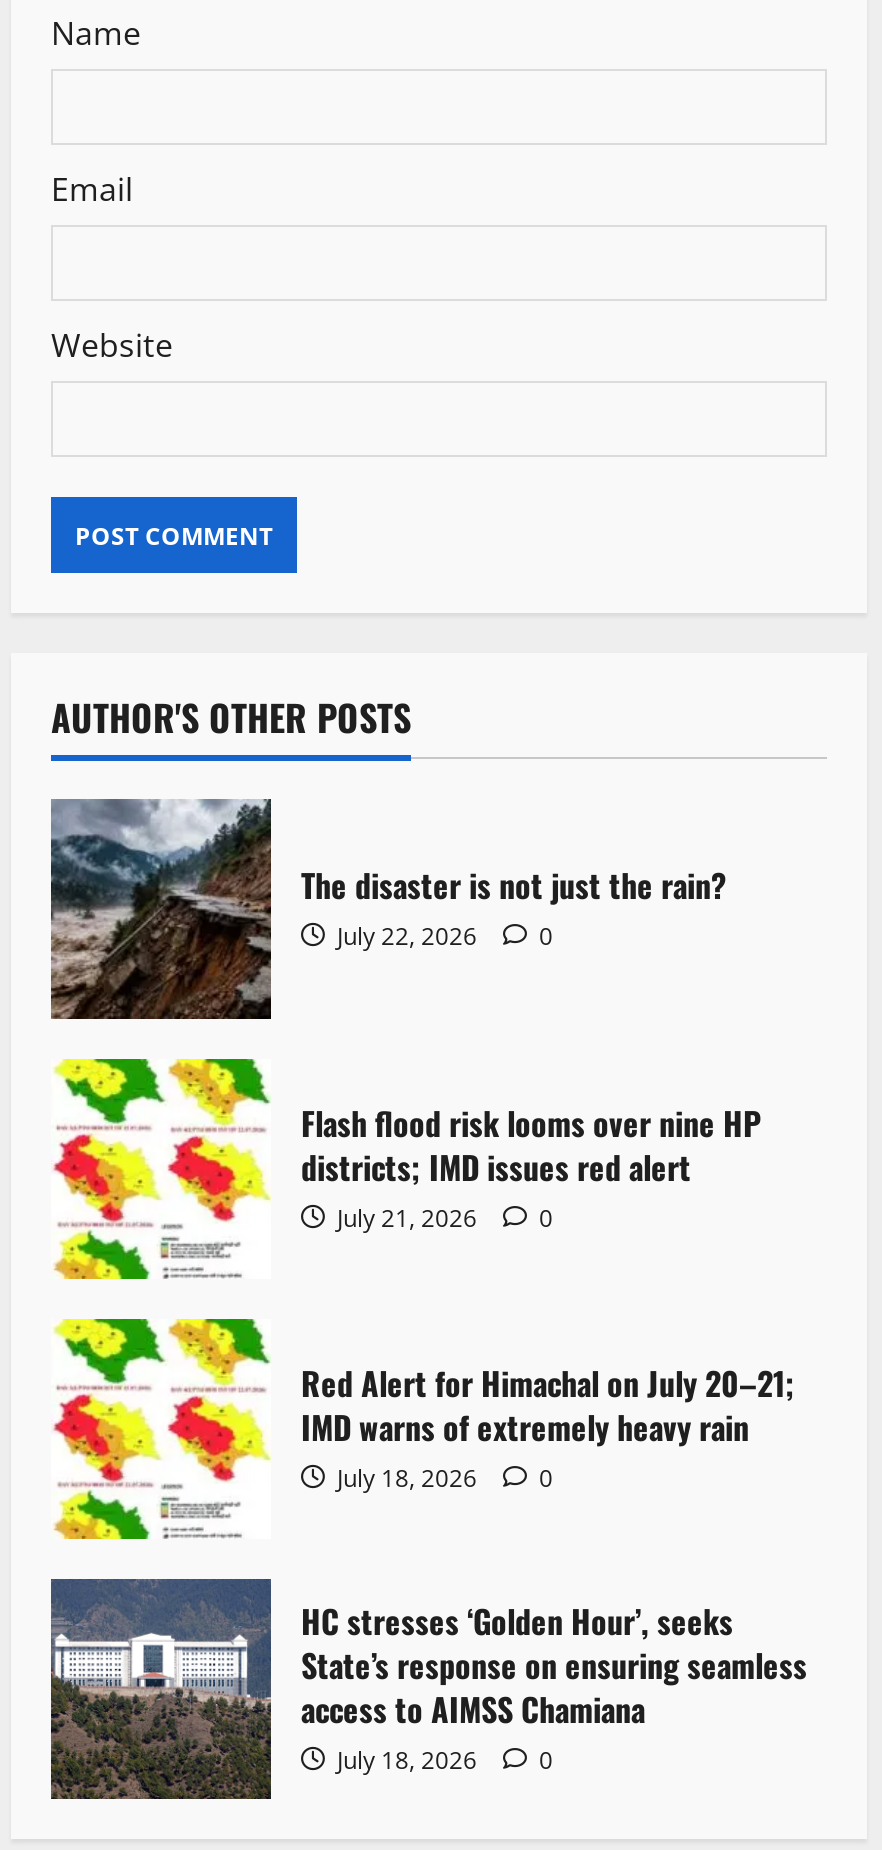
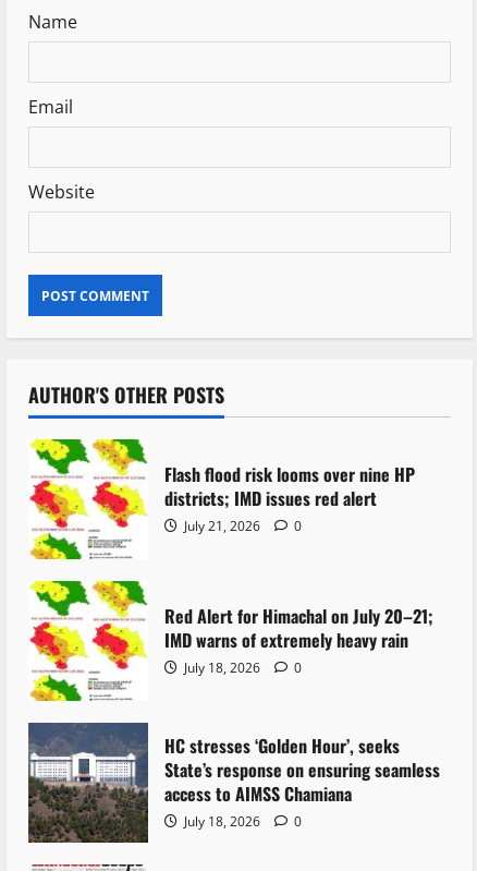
[49,797,727,1021] [image] | The disaster is not just the rain? | July 22, 2026 | 0 -> none

